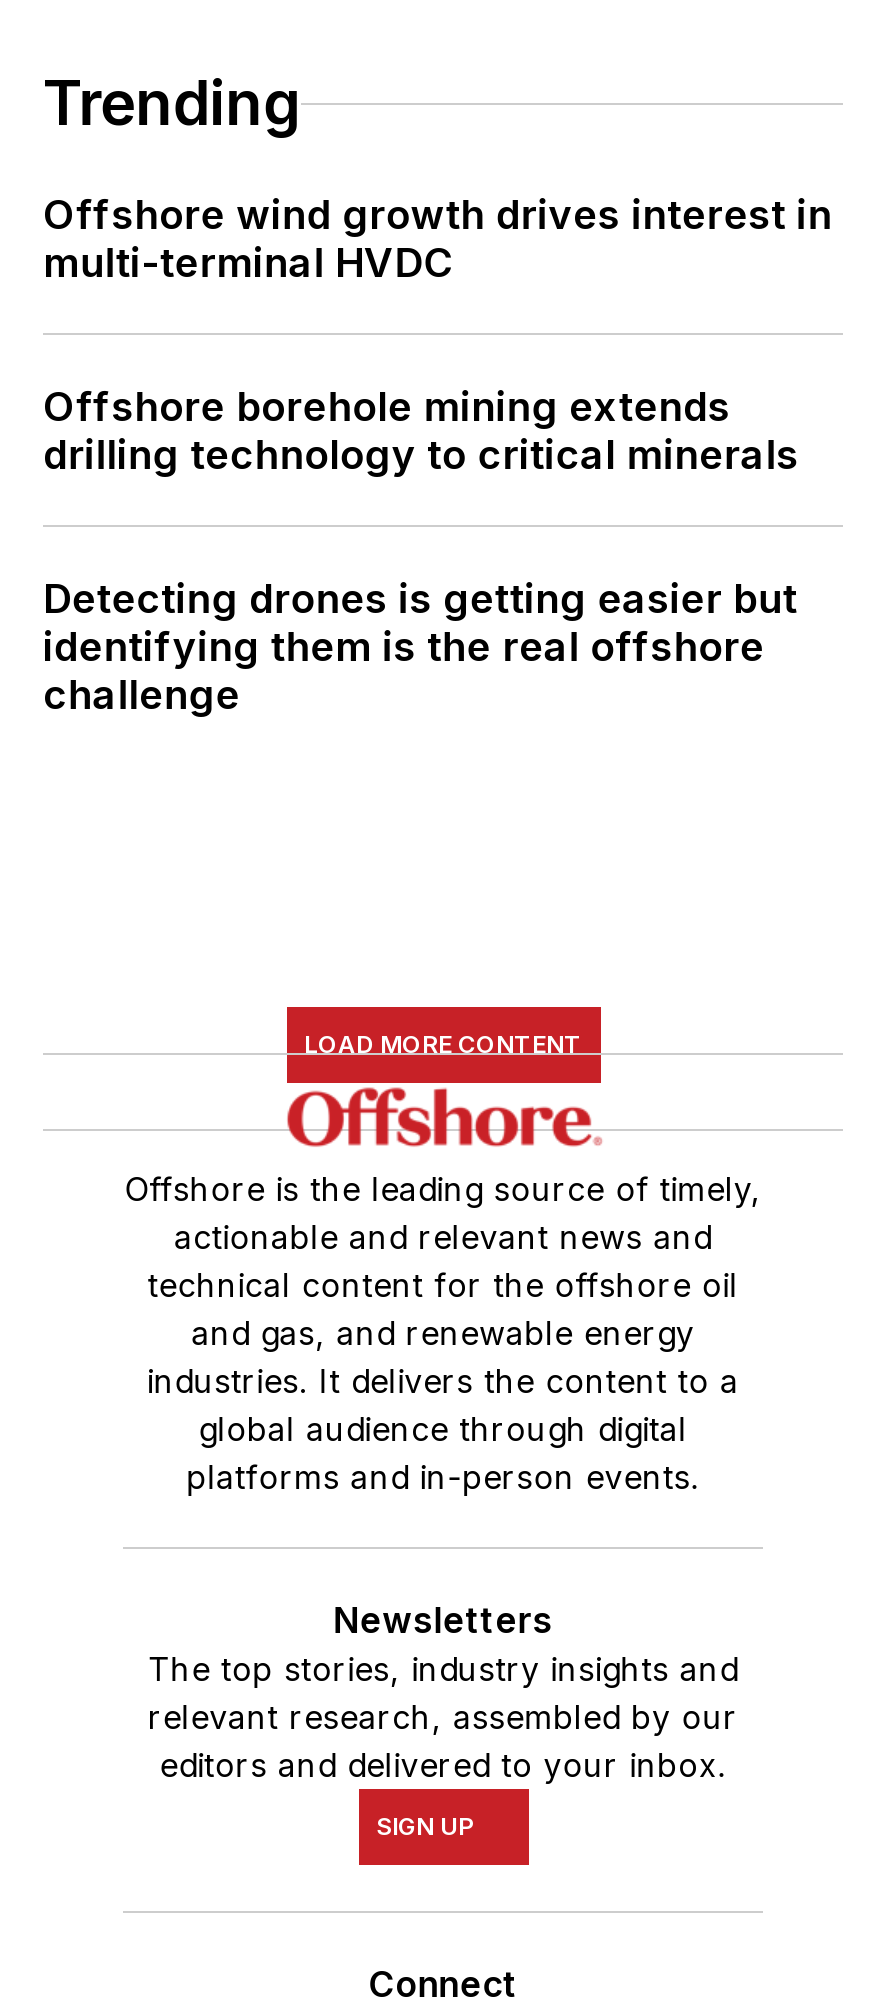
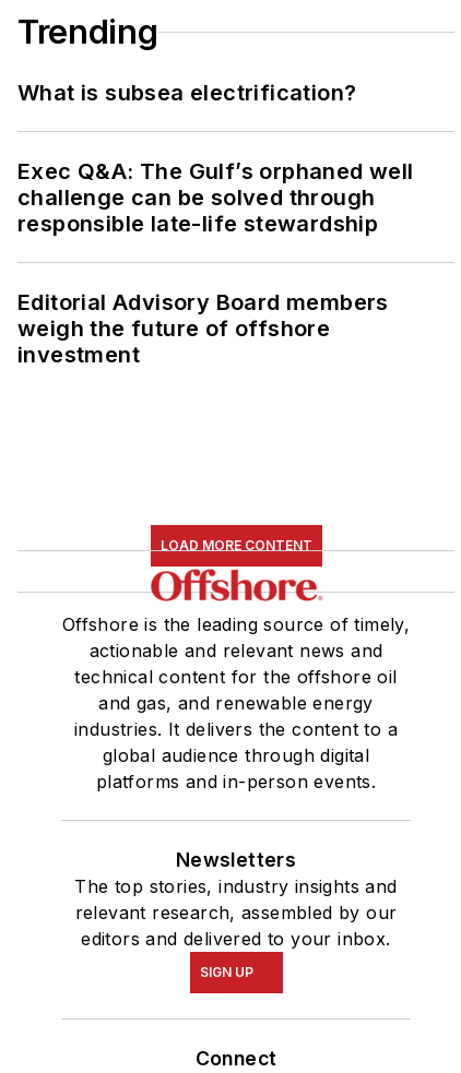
[43,192,832,288] Offshore wind growth drives interest in | multi-terminal HVDC -> [17,80,357,106] What is subsea electrification?
[43,384,799,480] Offshore borehole mining extends | drilling technology to critical minerals -> [17,159,414,237] Exec Q&A: The Gulf’s orphaned well | challenge can be solved through | responsible late-life stewardship
[43,576,797,720] Detecting drones is getting easier but | identifying them is the real offshore | challenge -> [17,290,389,368] Editorial Advisory Board members | weigh the future of offshore | investment

